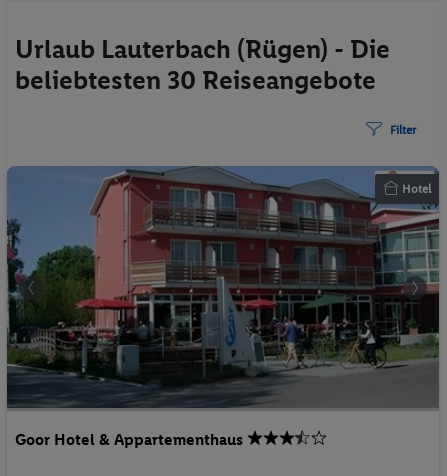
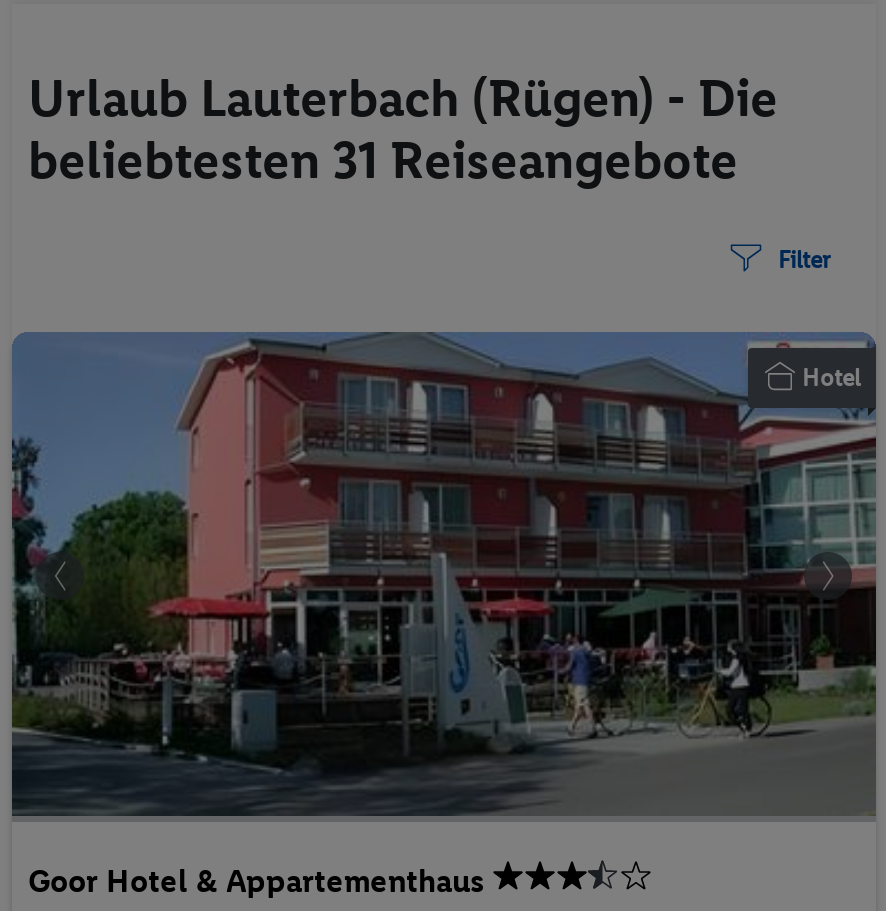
[15,64,376,96] beliebtesten 30 Reiseangebote -> [28,127,738,191] beliebtesten 31 Reiseangebote

